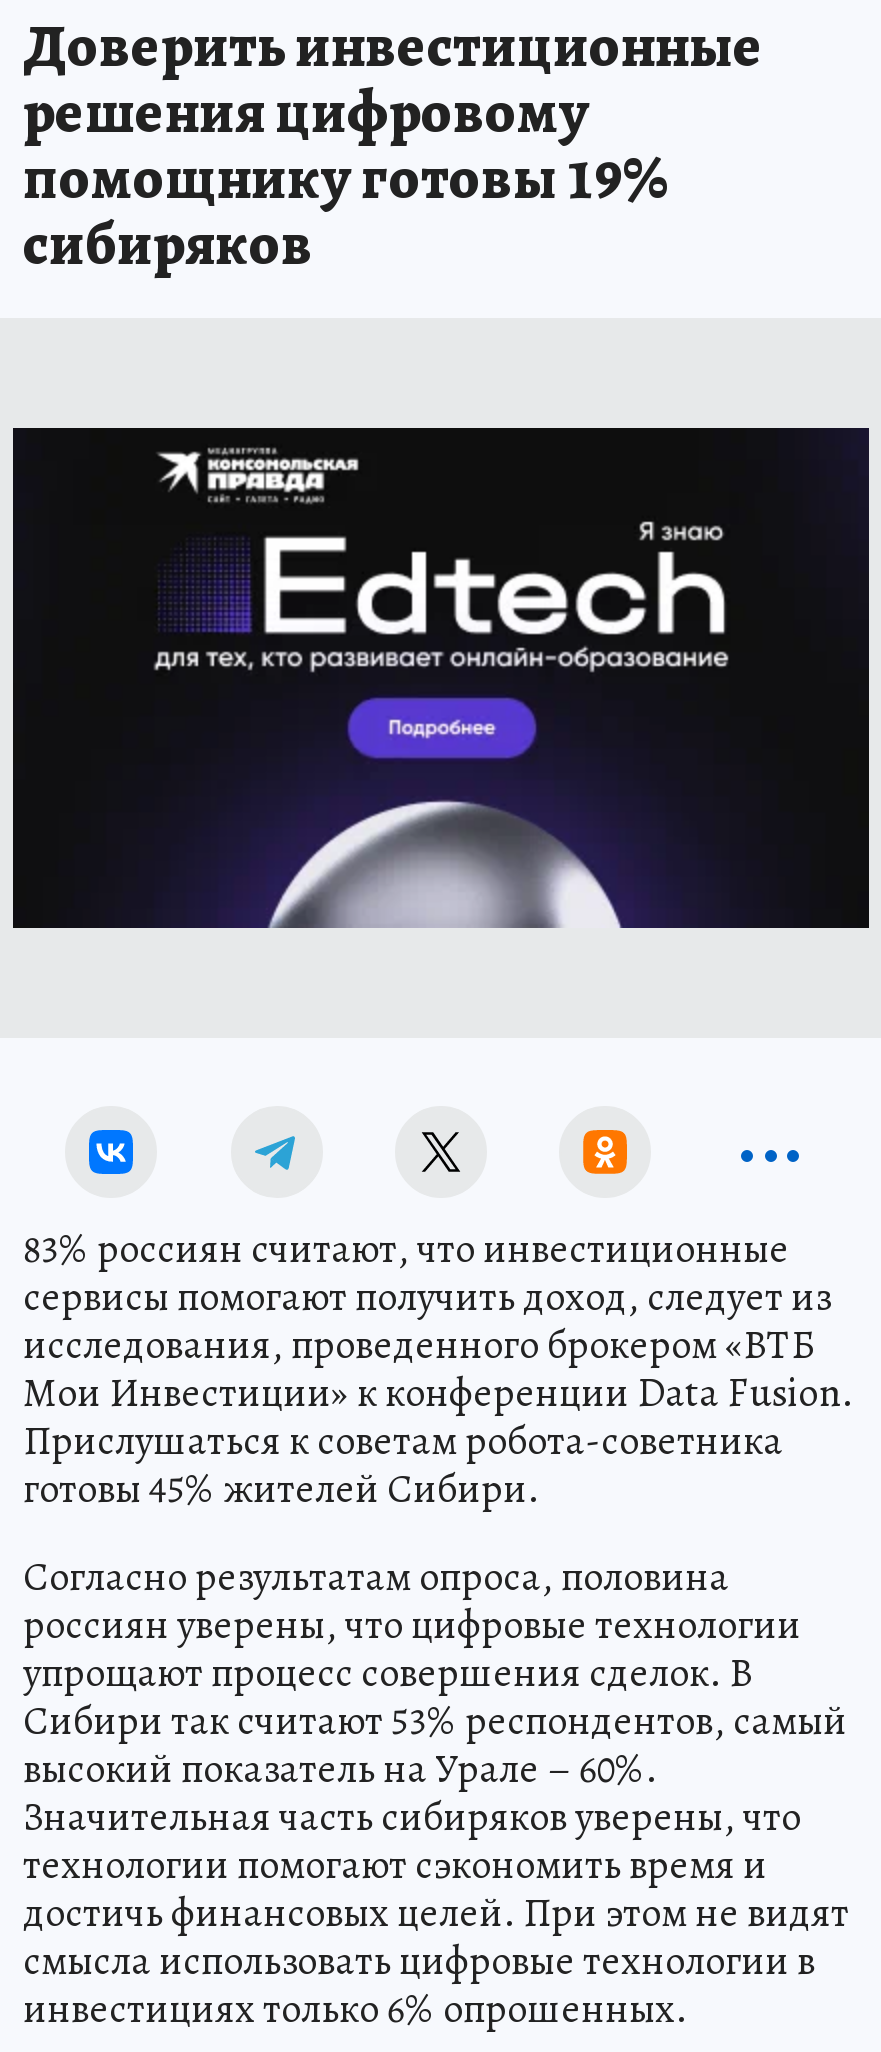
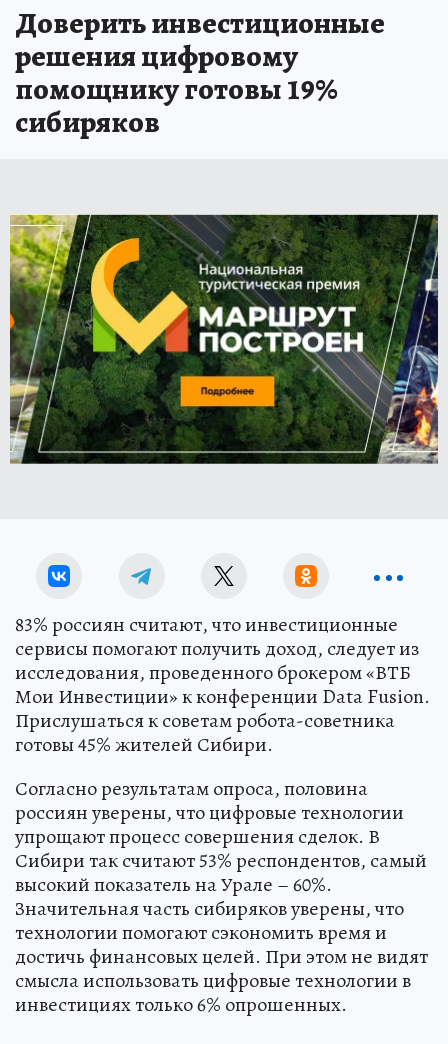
[11,426,871,928] [image] -> [9,214,439,465] [image]

